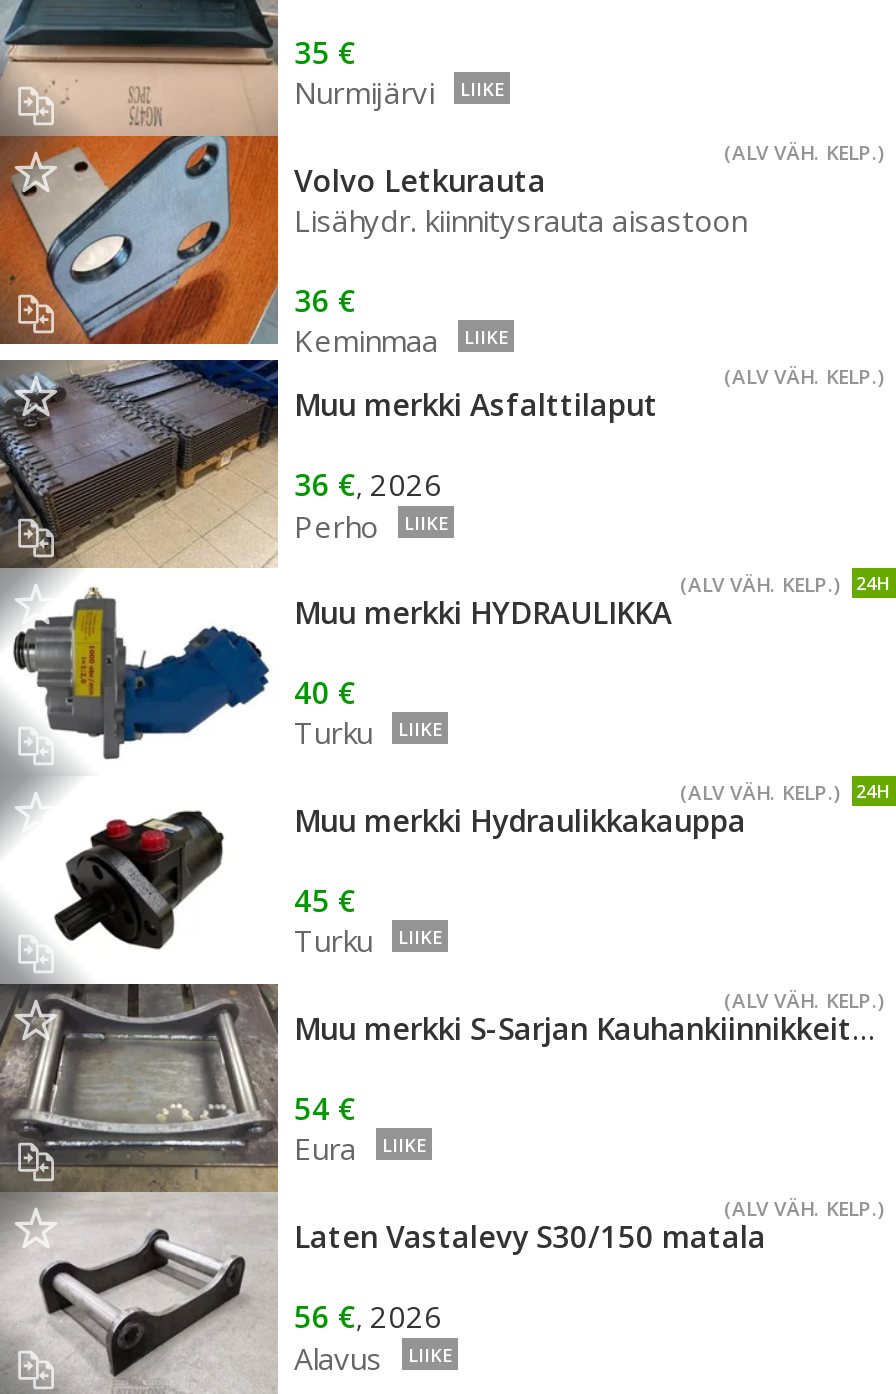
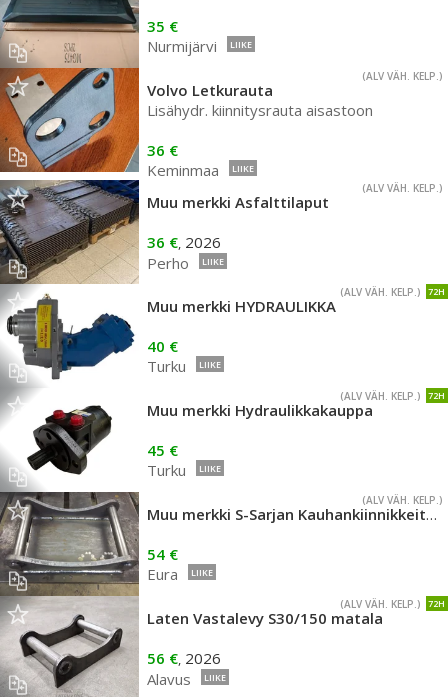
[680,570,890,598] (ALV VÄH. KELP.) 24H -> [340,285,445,299] (ALV VÄH. KELP.) 72H
[680,778,890,806] (ALV VÄH. KELP.) 24H -> [340,389,445,403] (ALV VÄH. KELP.) 72H
none -> [428,597,445,610] 72H

